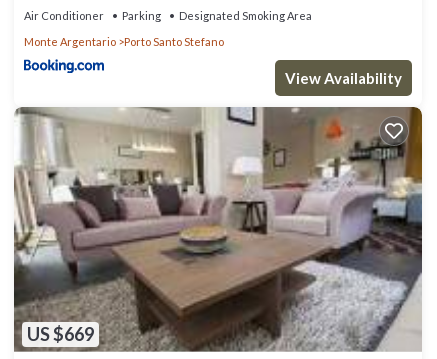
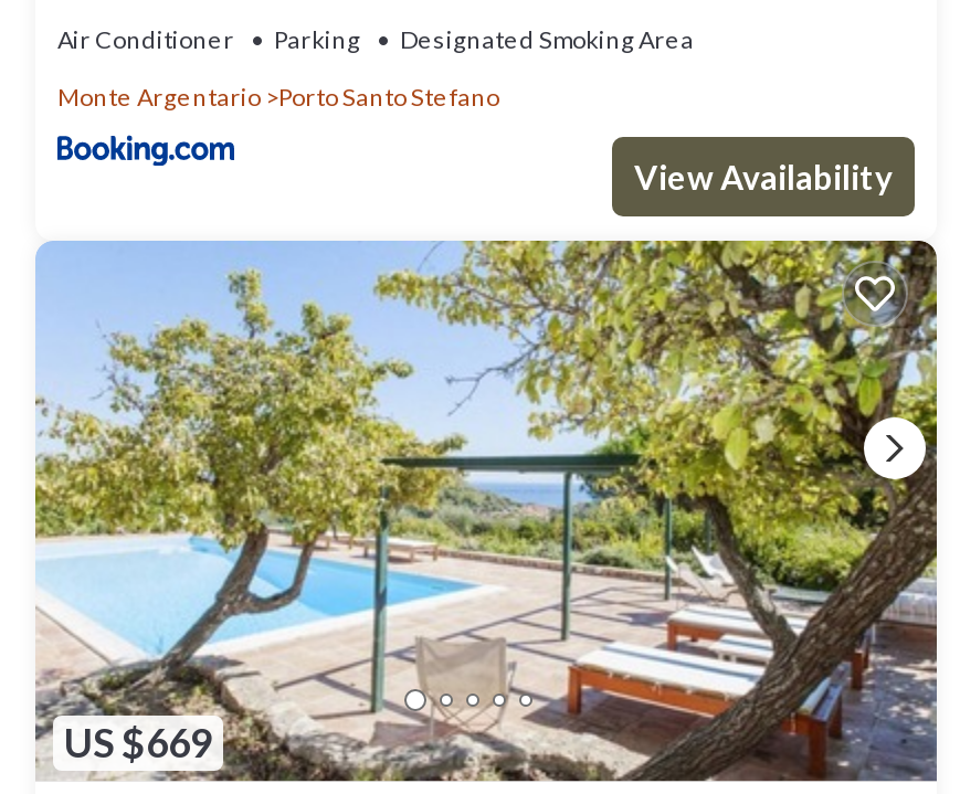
[13,106,423,352] [image] -> [35,239,939,782] [image]

